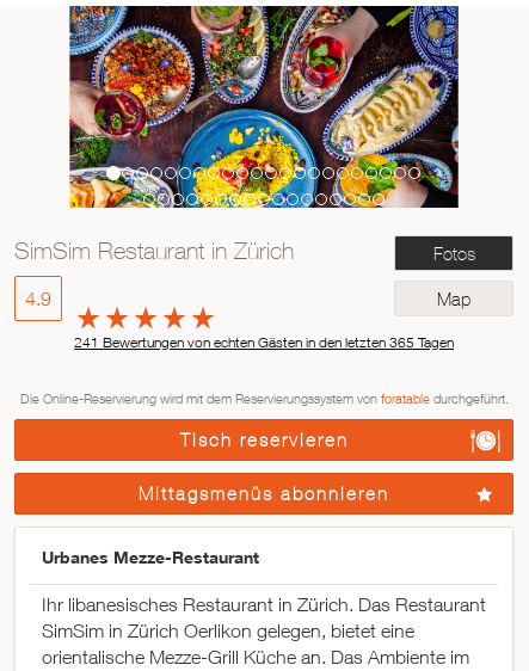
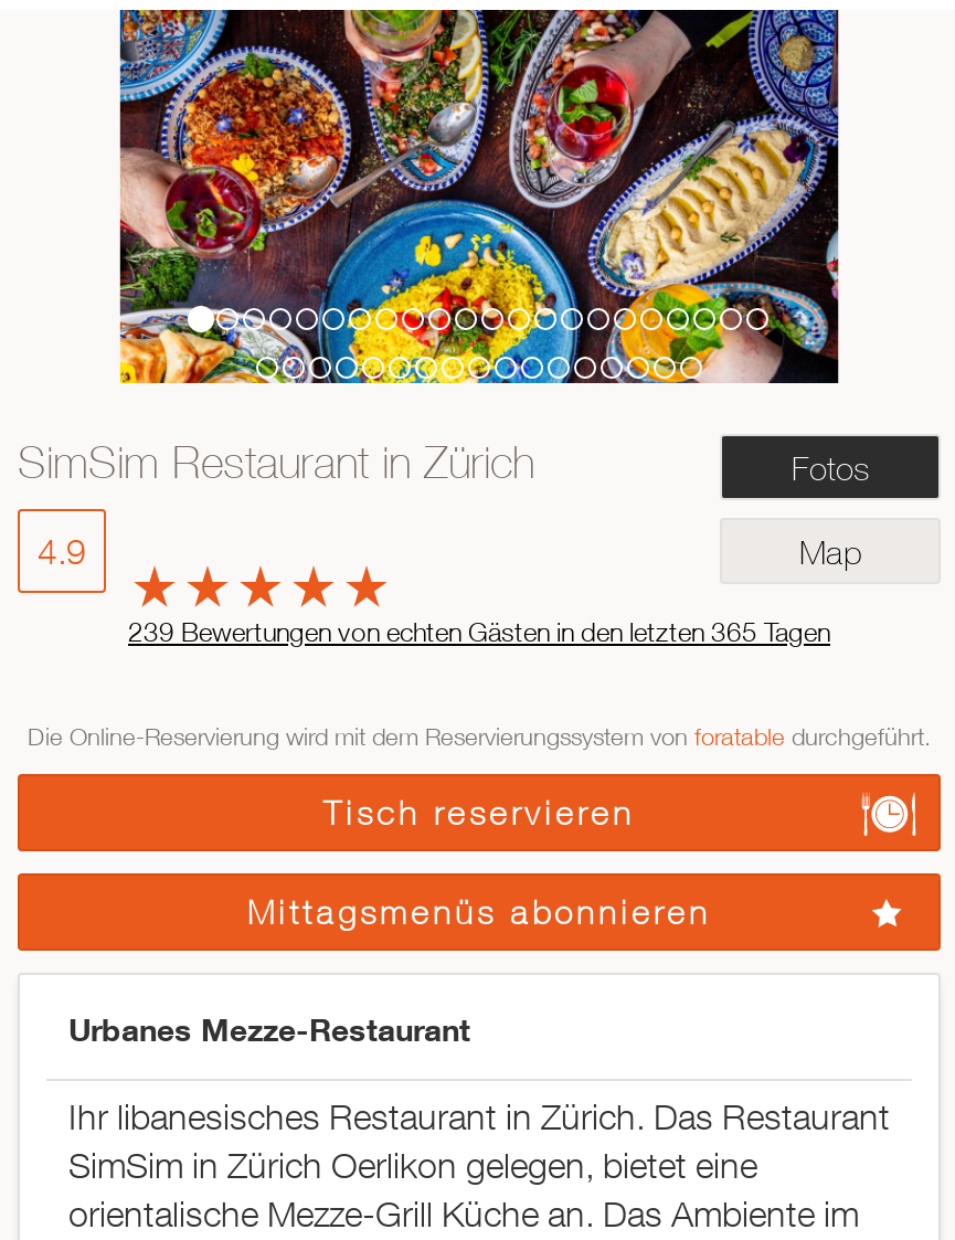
[74,334,454,352] 241 Bewertungen von echten Gästen in den letzten 365 Tagen -> [128,616,830,649] 239 Bewertungen von echten Gästen in den letzten 365 Tagen

